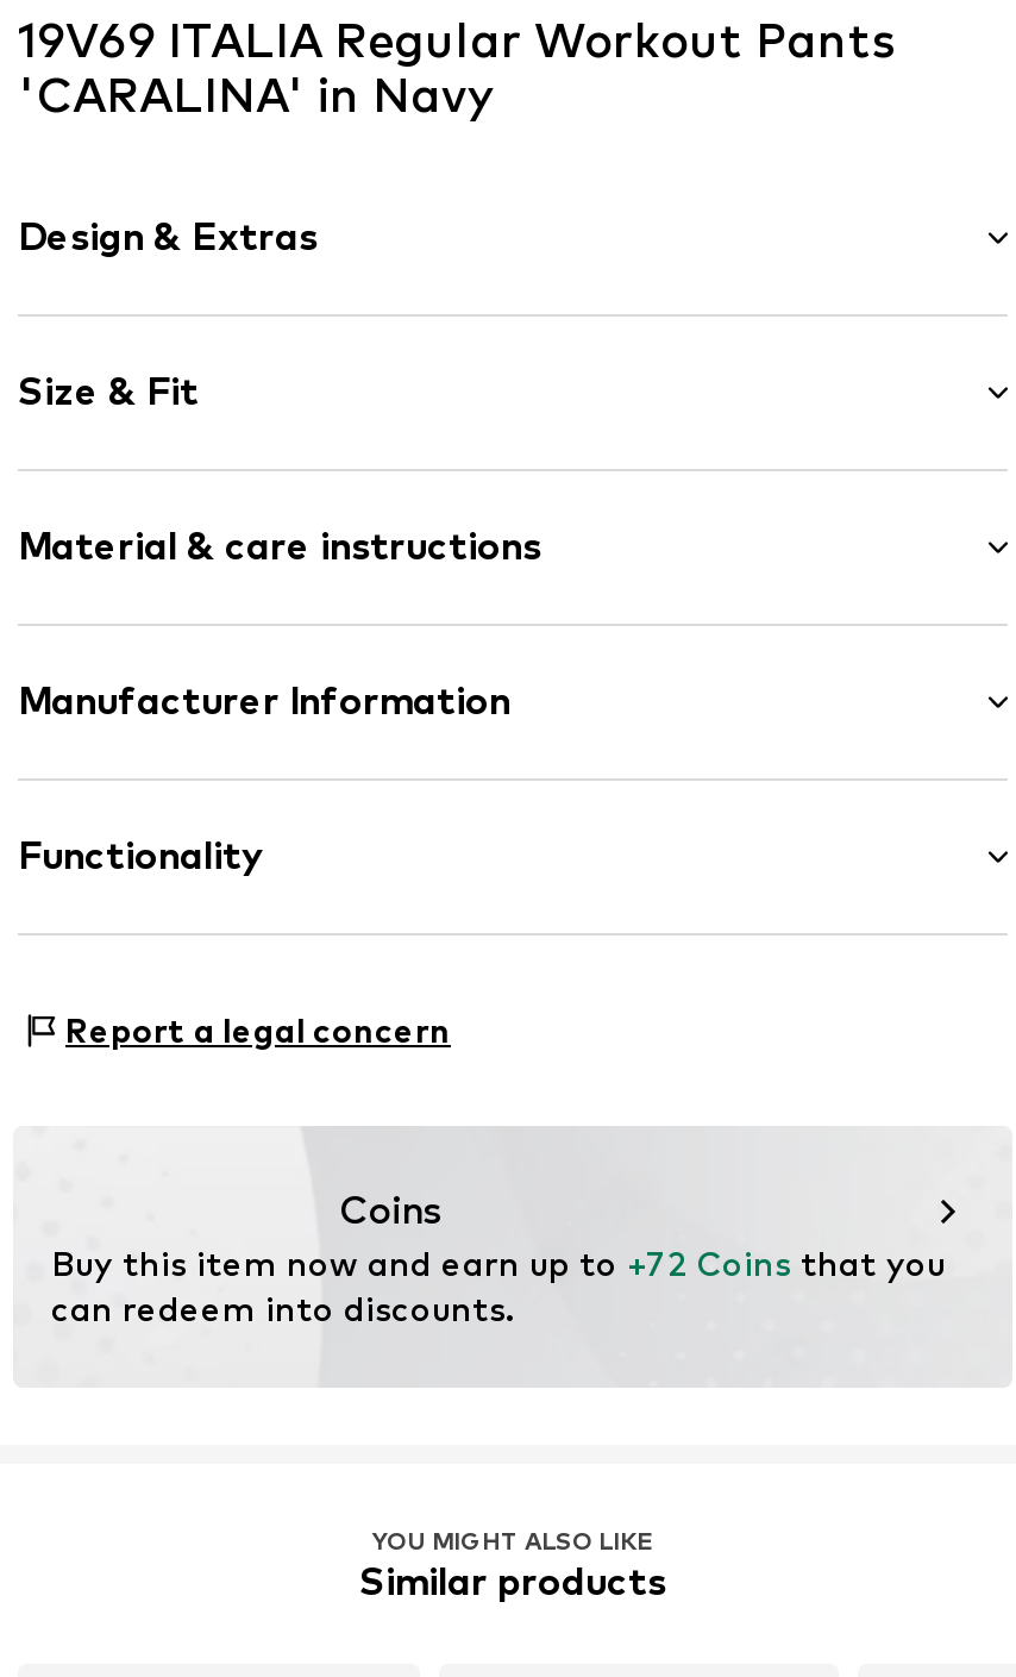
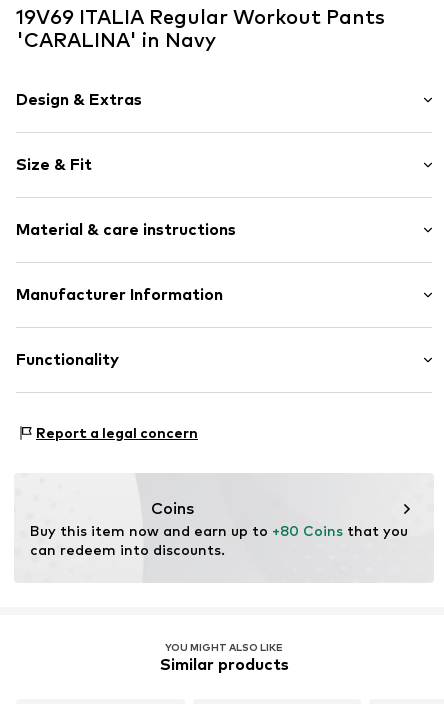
[51,1242,946,1282] Buy this item now and earn up to +72 Coins that you -> [30,522,408,539] Buy this item now and earn up to +80 Coins that you

